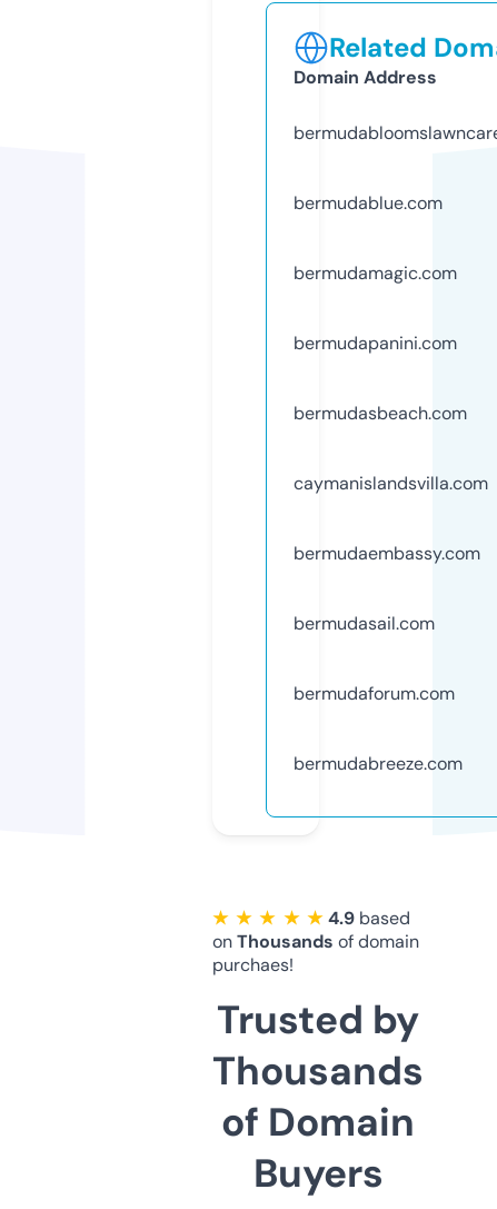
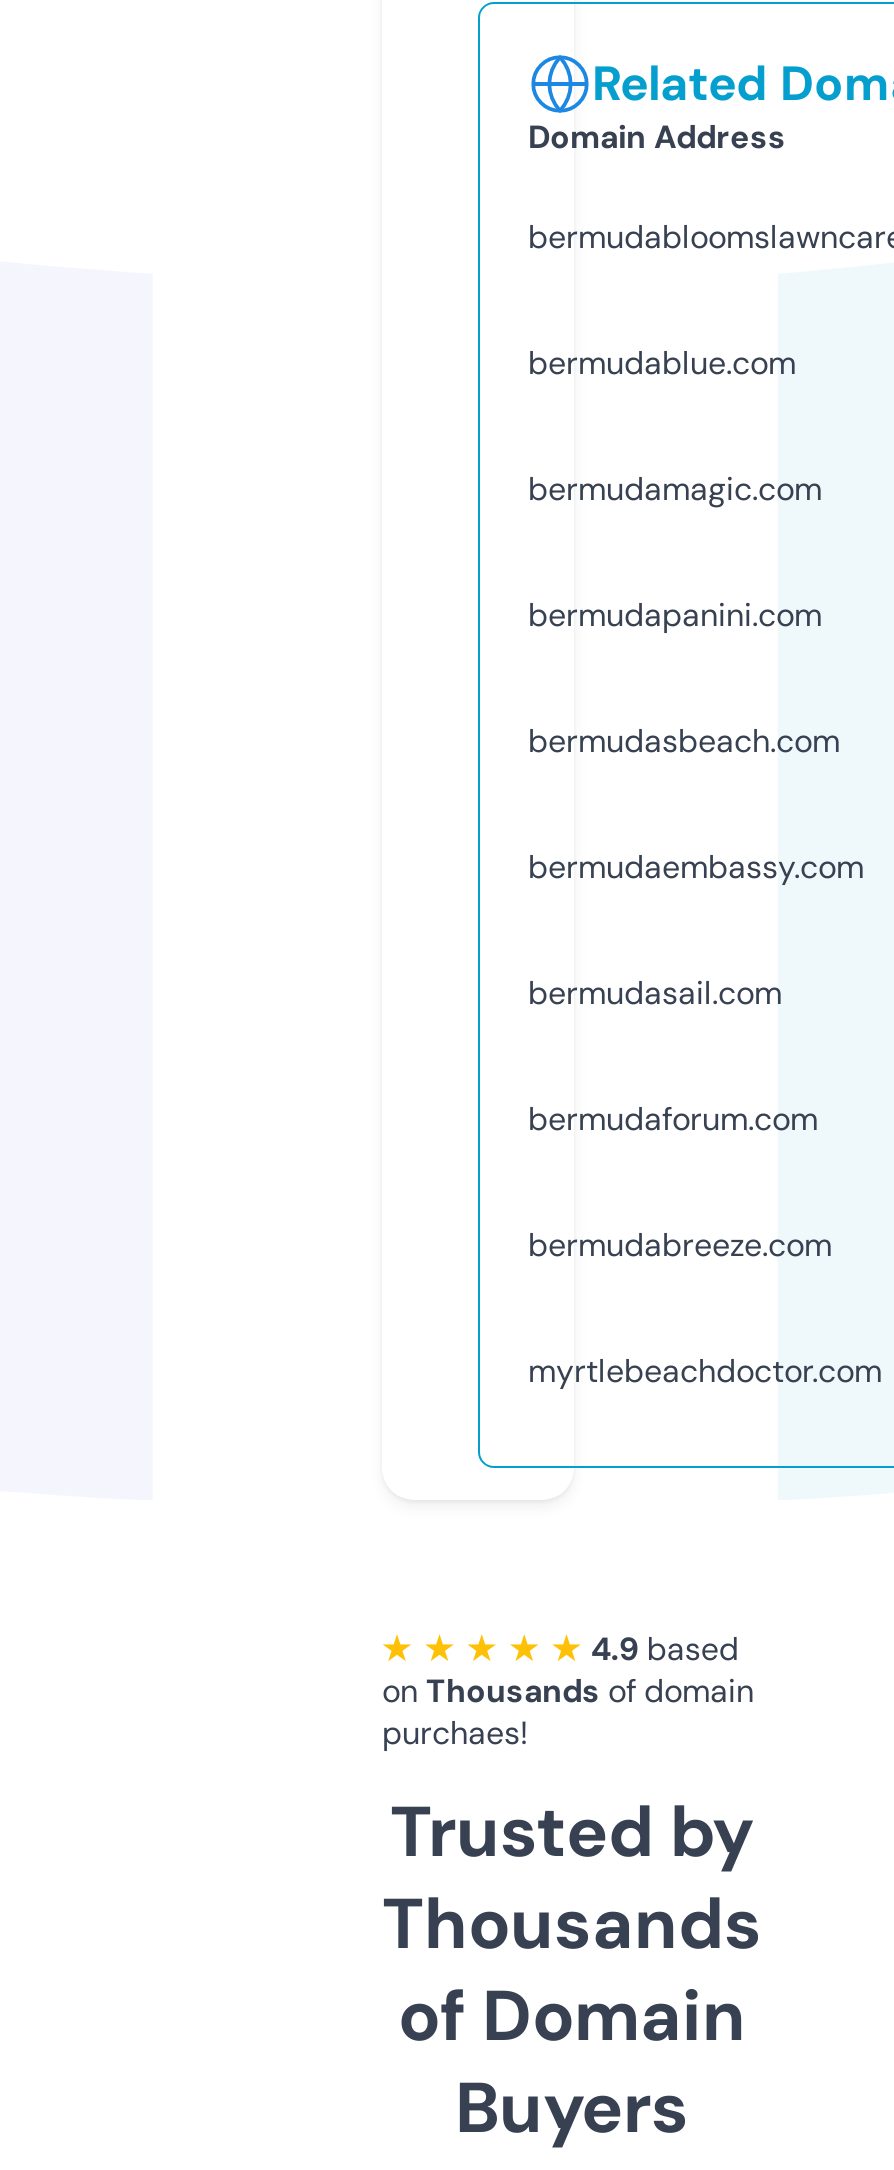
[294,471,488,495] caymanislandsvilla.com -> none
moved [294,541,480,775] -> [528,846,864,1266]: bermudaembassy.com | bermudasail.com | bermudaforum.com | bermudabreeze.com
none -> [528,1350,882,1392] myrtlebeachdoctor.com

